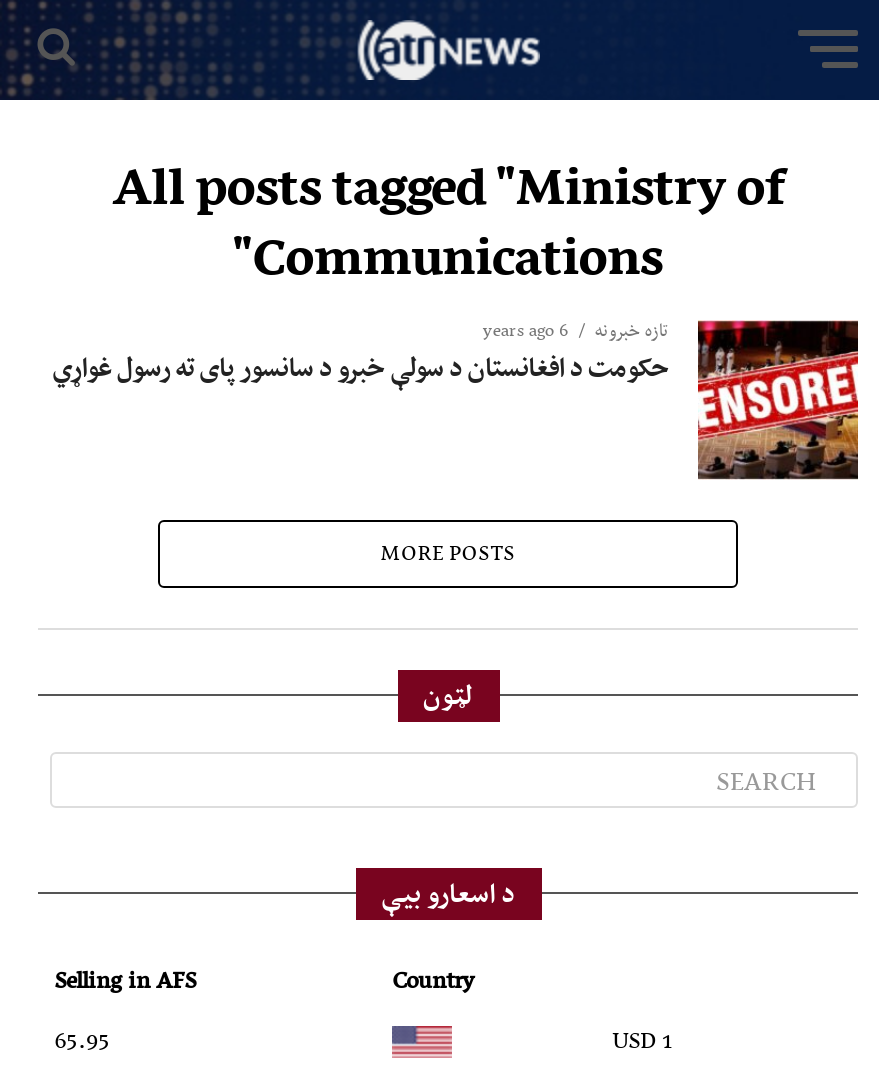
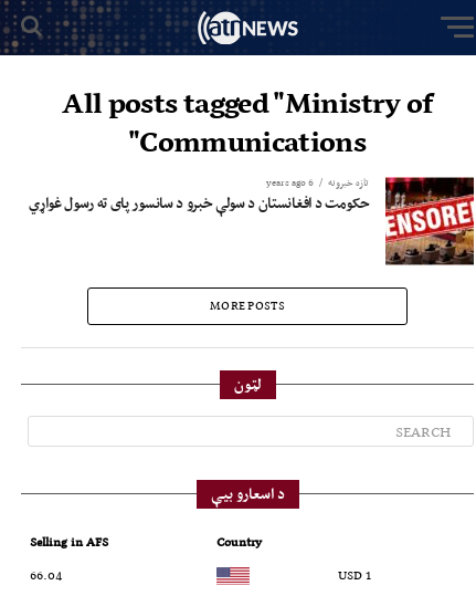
[54,1020,110,1060] 65.95 -> [30,564,62,586] 66.04

